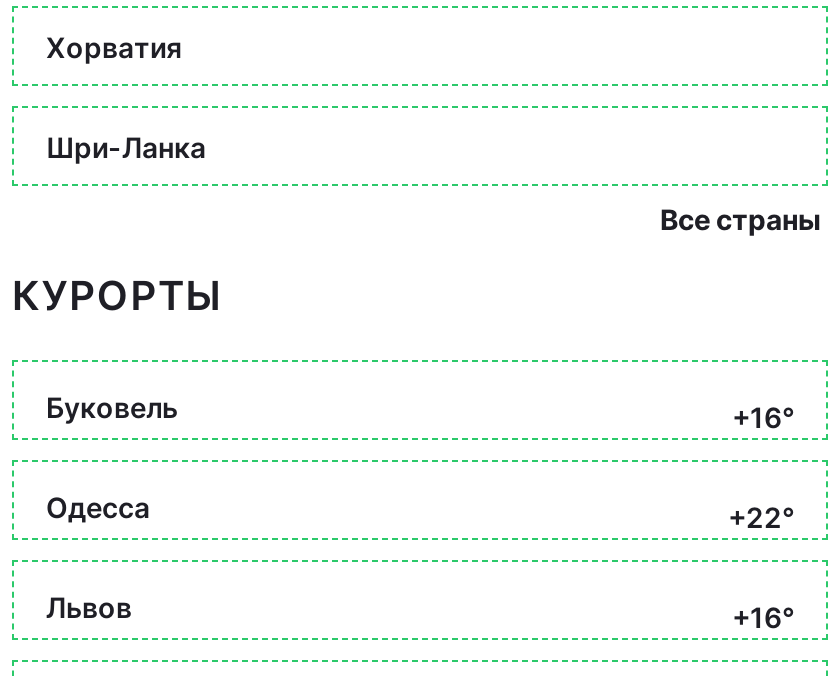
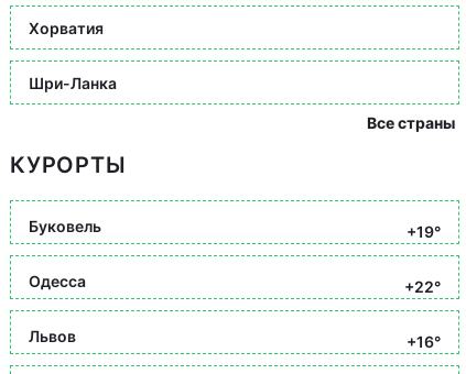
[732,400,794,434] +16° -> [407,222,441,241] +19°

